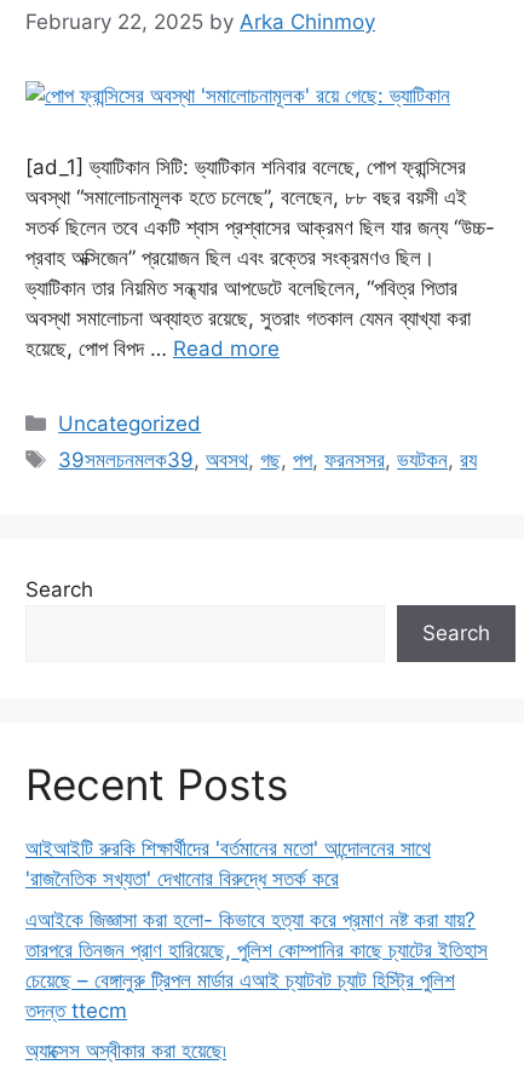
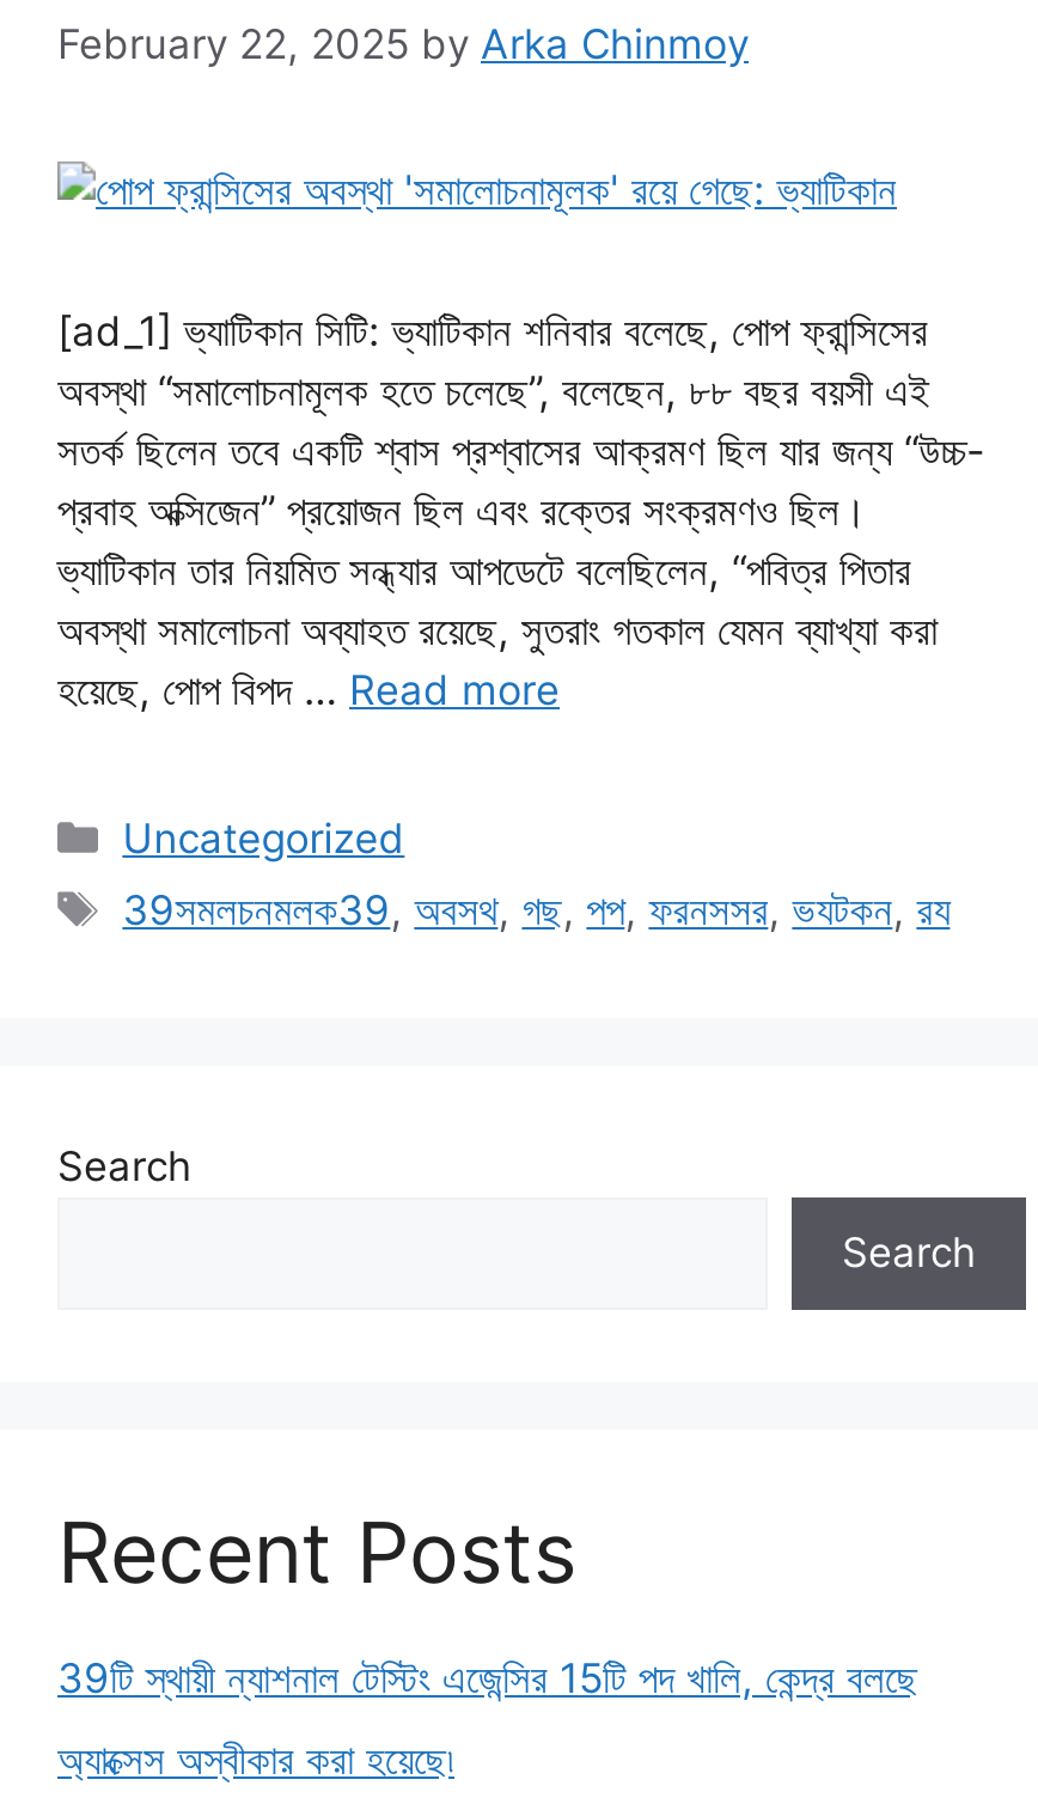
[25,837,488,1023] আইআইটি রুরকি শিক্ষার্থীদের 'বর্তমানের মতো' আন্দোলনের সাথে | 'রাজনৈতিক সখ্যতা' দেখানোর বিরুদ্ধে সতর্ক করে | এআইকে জিজ্ঞাসা করা হলো- কিভাবে হত্যা করে প্রমাণ নষ্ট করা যায়? | তারপরে তিনজন প্রাণ হারিয়েছে, পুলিশ কোম্পানির কাছে চ্যাটের ইতিহাস | চেয়েছে – বেঙ্গালুরু ট্রিপল মার্ডার এআই চ্যাটবট চ্যাট হিস্ট্রি পুলিশ | তদন্ত ttecm -> [57,1655,918,1703] 39টি স্থায়ী ন্যাশনাল টেস্টিং এজেন্সির 15টি পদ খালি, কেন্দ্র বলছে

